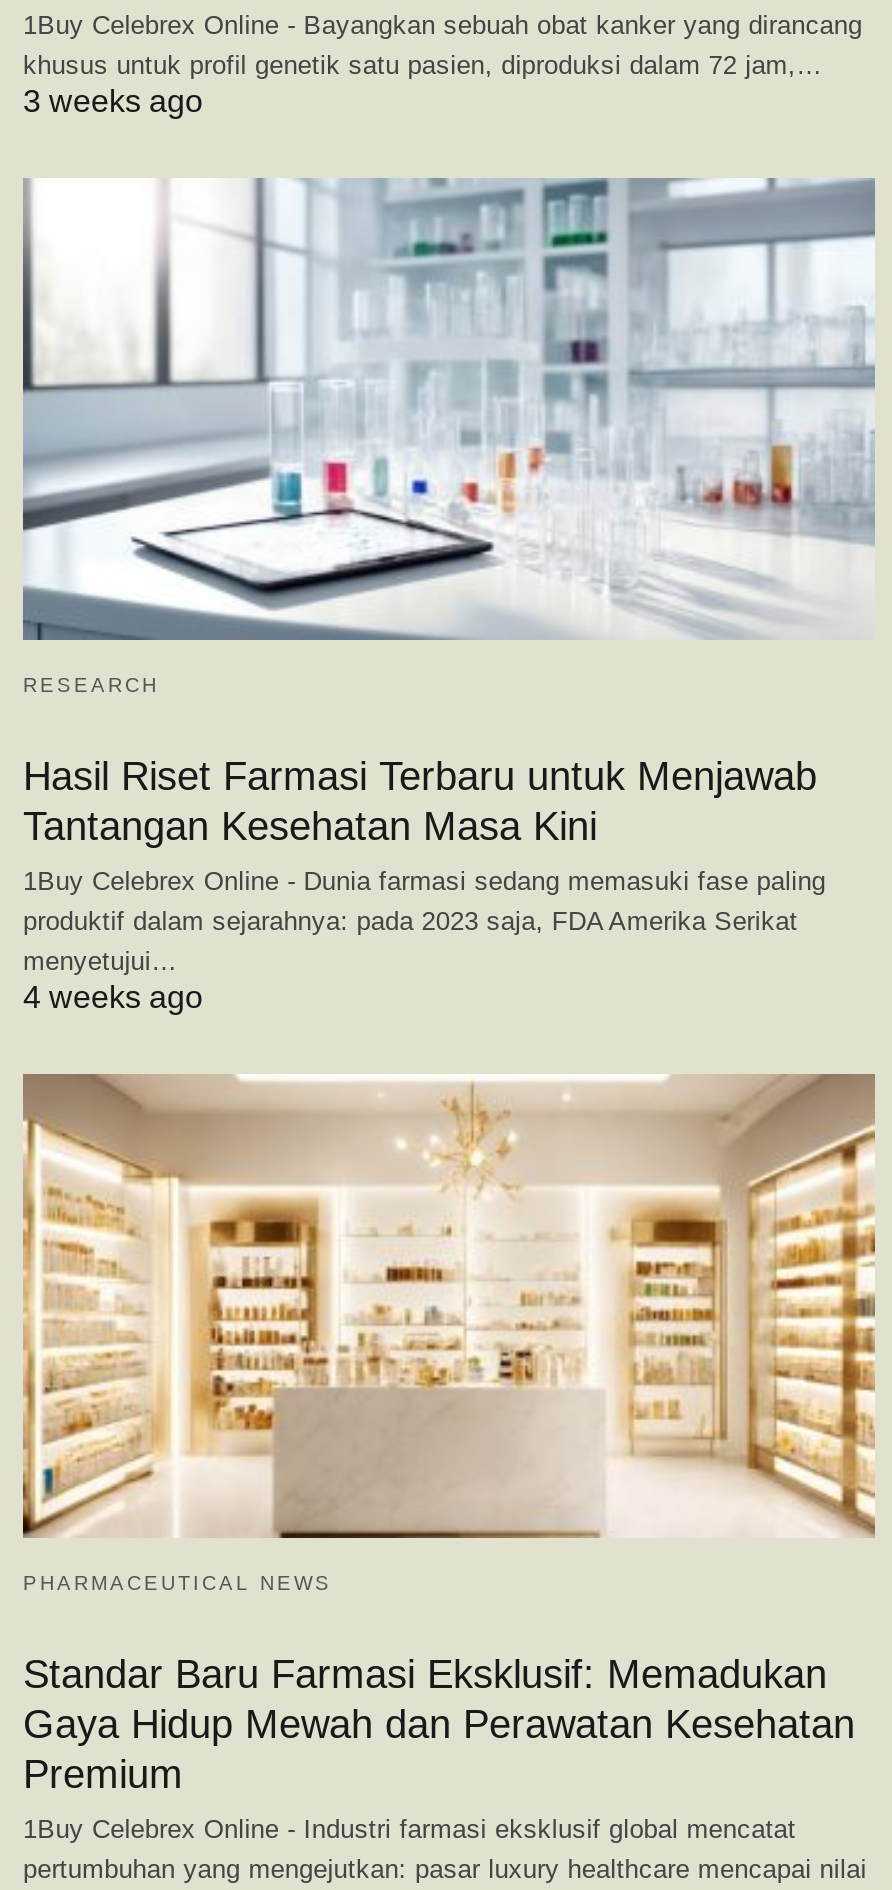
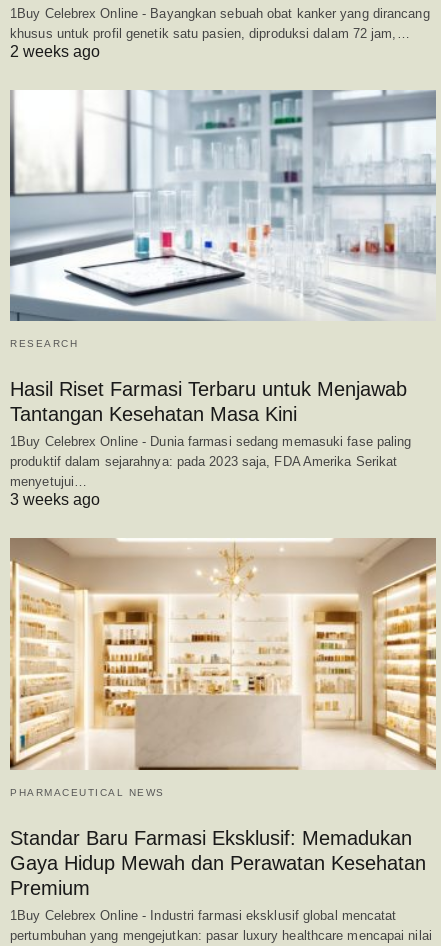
[23,84,203,118] 3 weeks ago -> [10,43,100,60] 2 weeks ago
[23,981,203,1015] 4 weeks ago -> [10,491,100,508] 3 weeks ago

